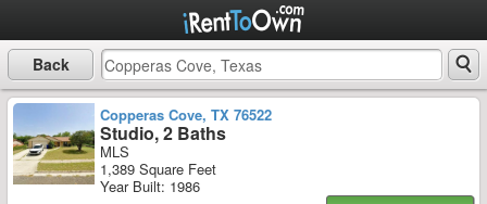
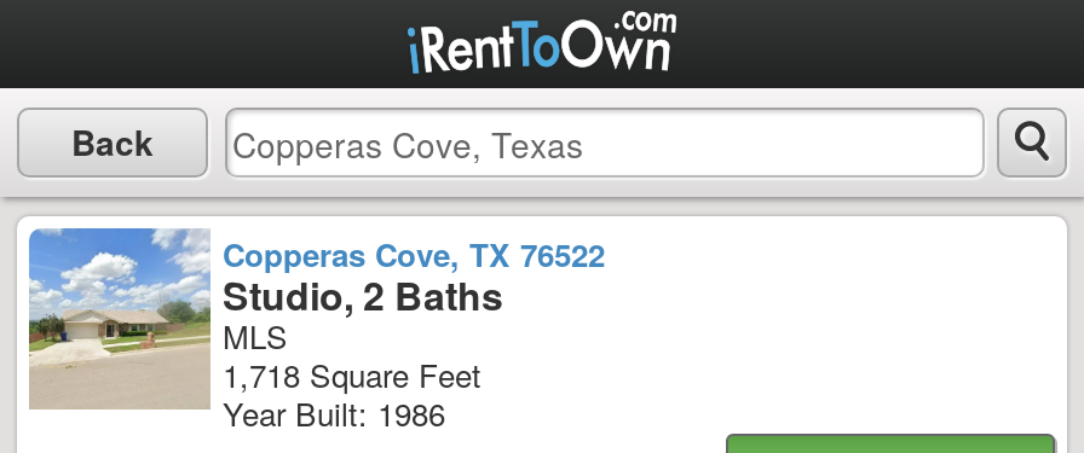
[12,103,216,183] [image] | 1,389 Square Feet -> [29,228,482,405] [image] | 1,718 Square Feet

